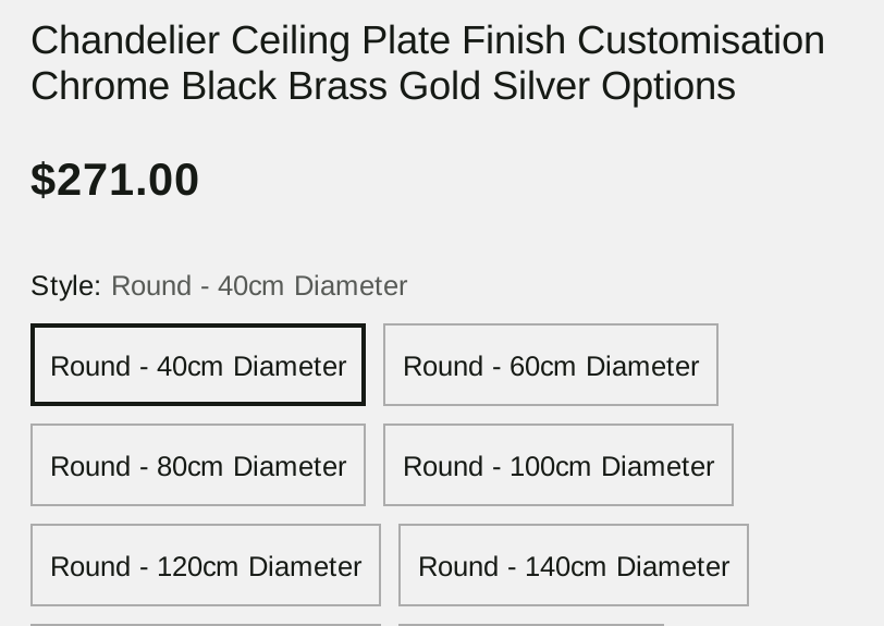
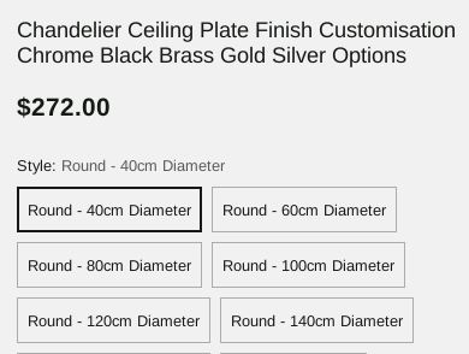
[30,154,200,204] $271.00 -> [17,93,111,120] $272.00

